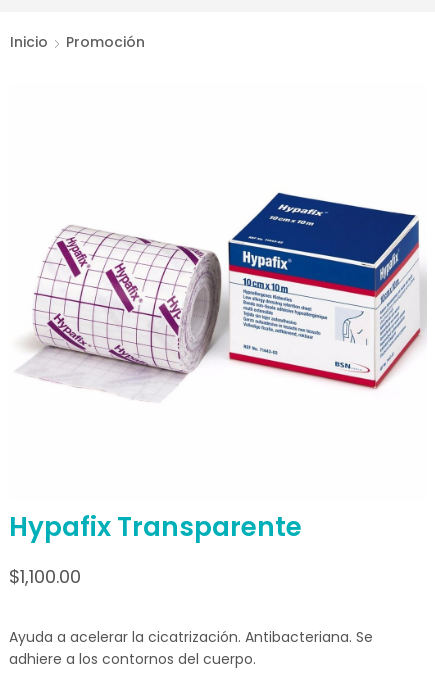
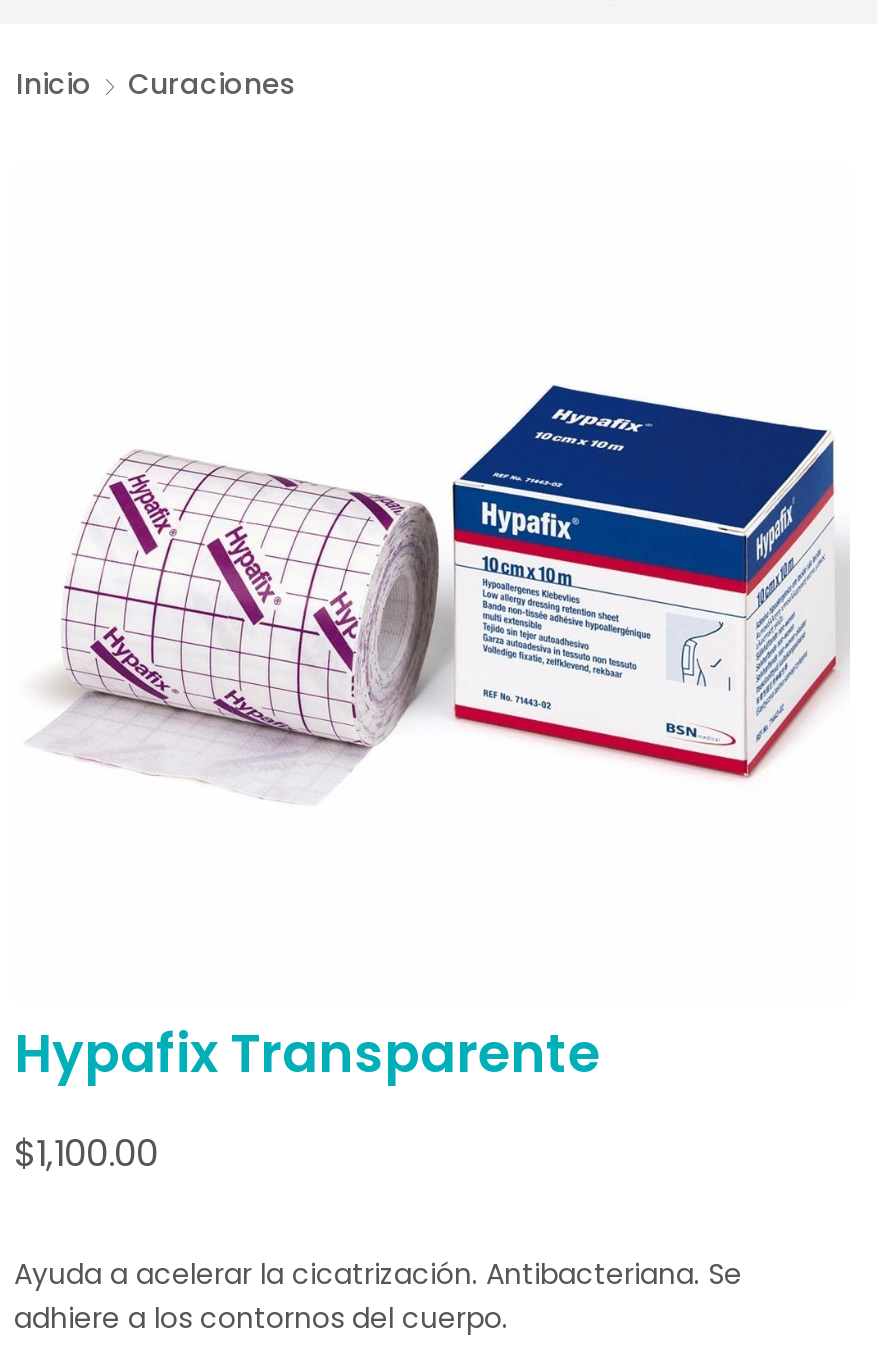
[66,32,145,52] Promoción -> [128,64,296,104] Curaciones

